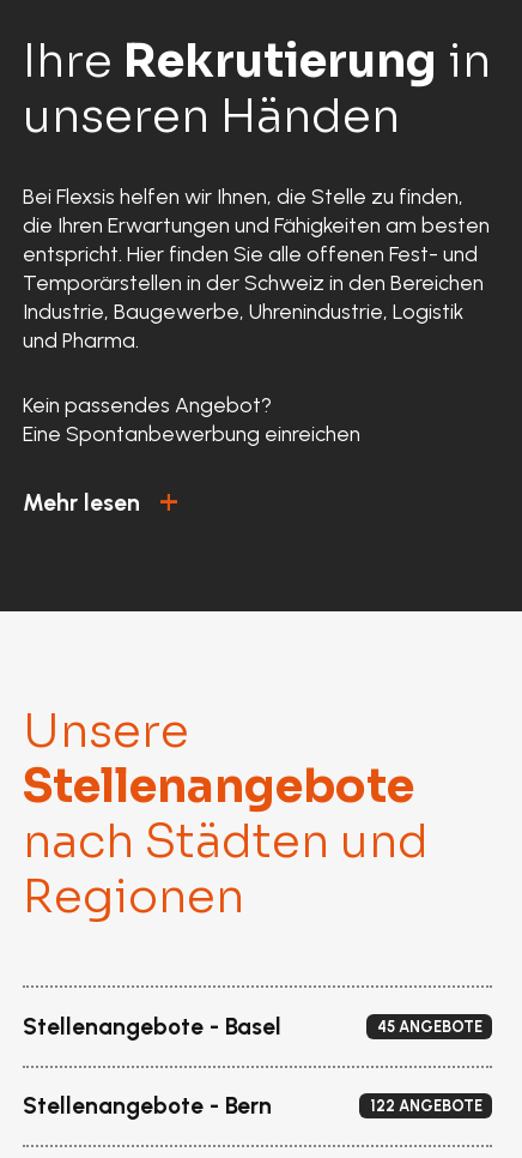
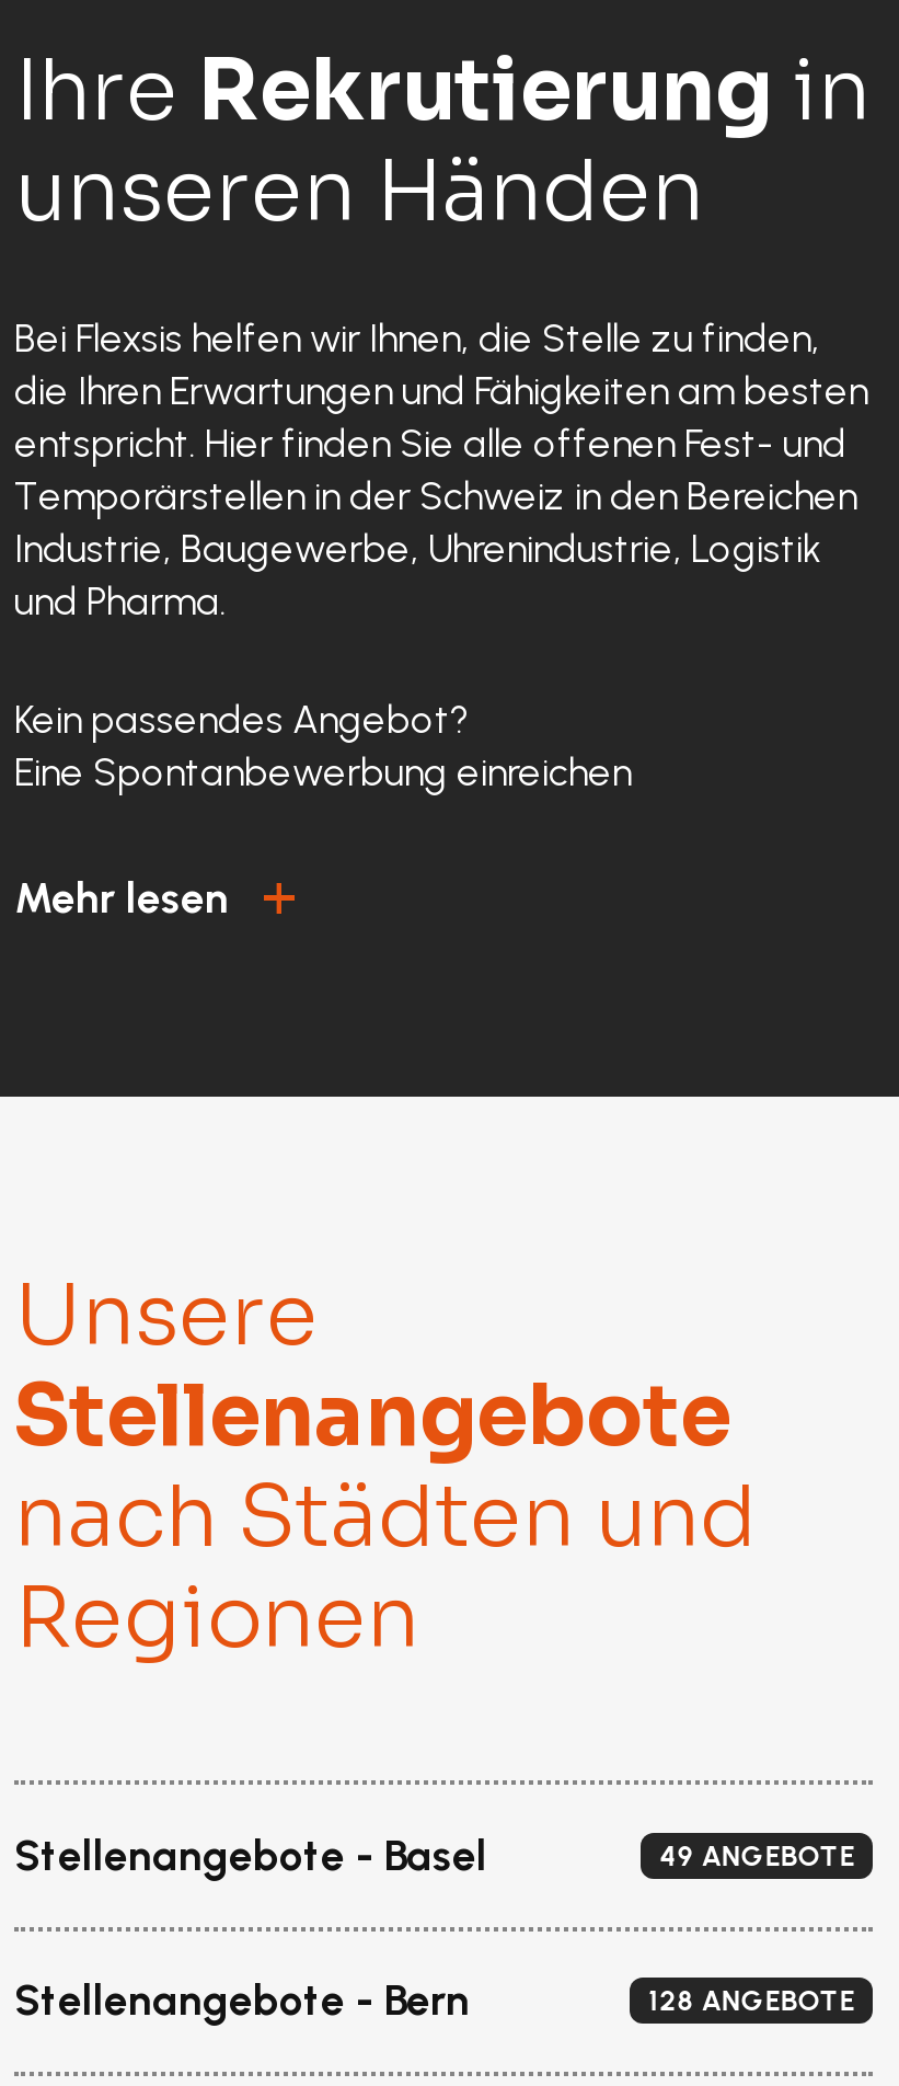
[377,1017,482,1035] 45 ANGEBOTE -> [660,1838,855,1871] 49 ANGEBOTE
[370,1097,482,1115] 122 ANGEBOTE -> [649,1984,855,2017] 128 ANGEBOTE

